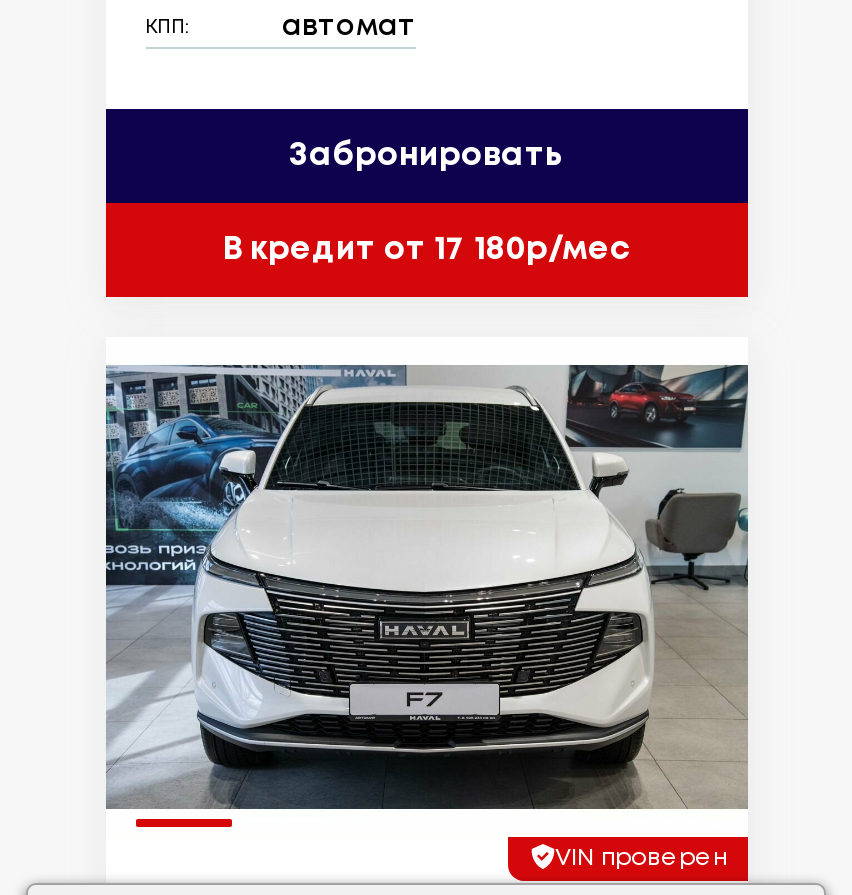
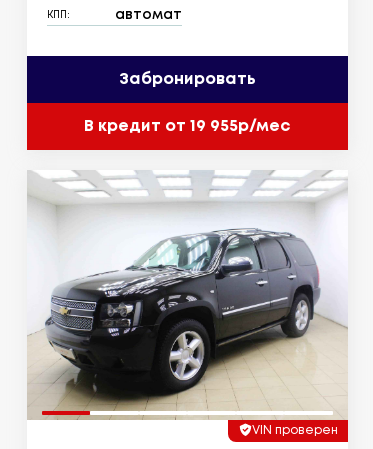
[222,234,630,264] В кредит от 17 180р/мес -> [84,119,290,134] В кредит от 19 955р/мес
[104,339,750,837] [image] -> [27,170,348,421] [image]

